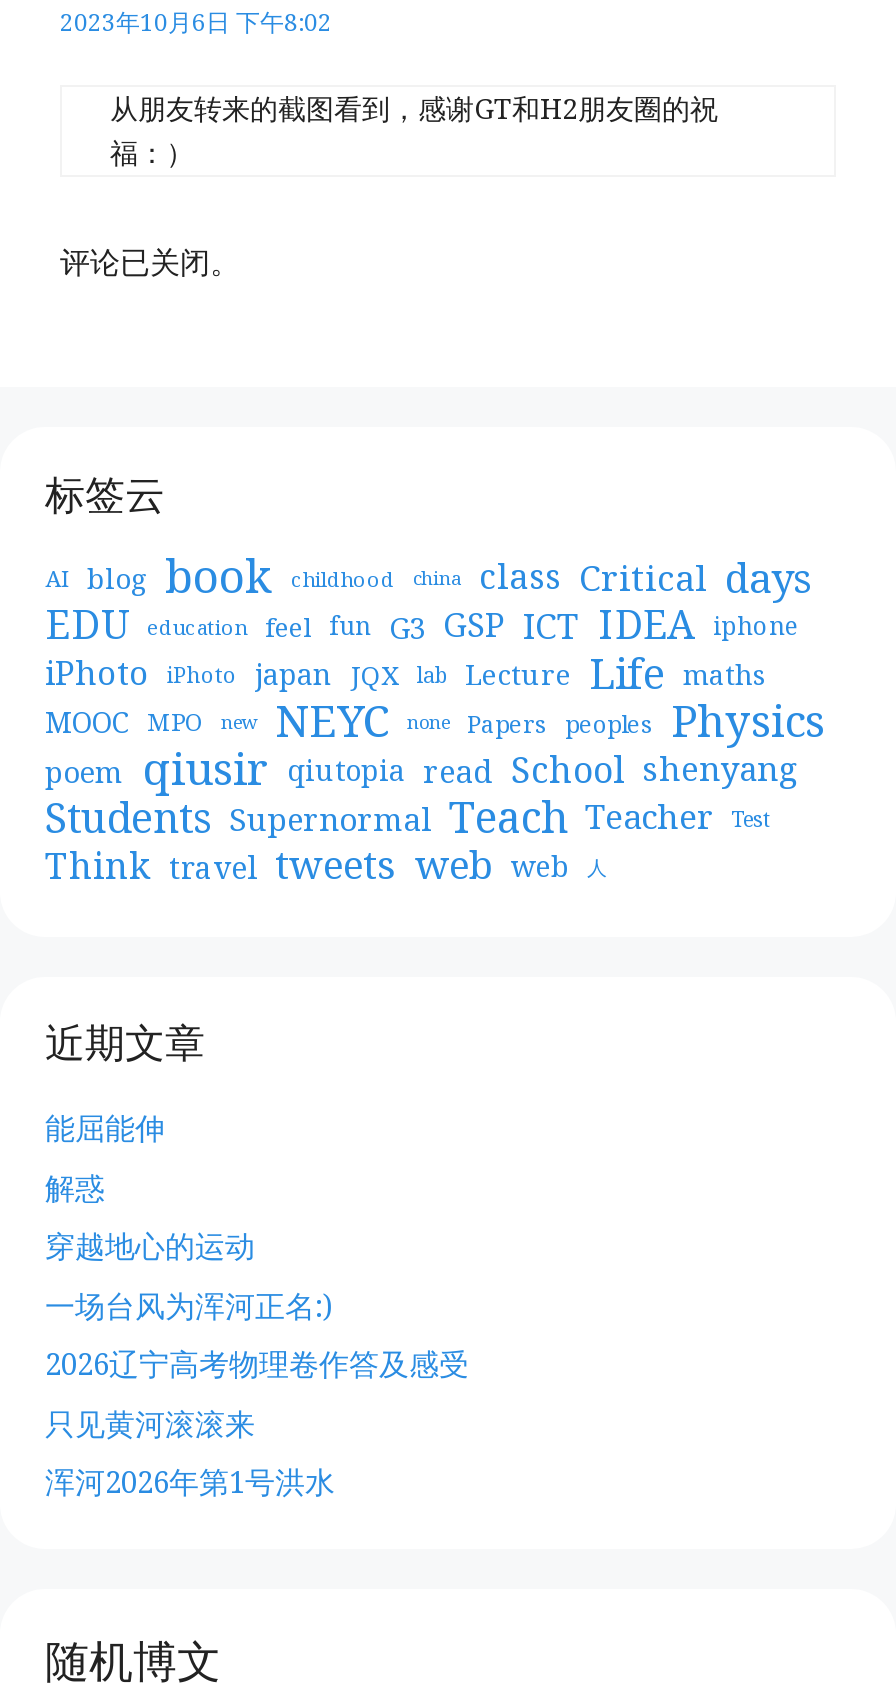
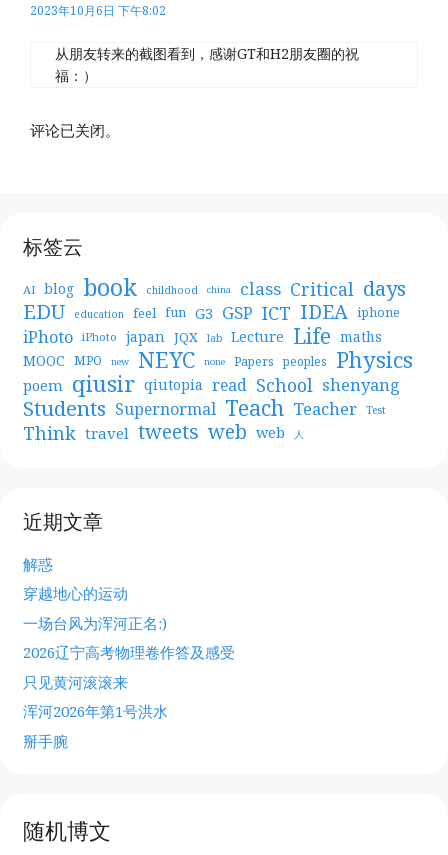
[45,1108,165,1148] 能屈能伸 -> none
moved [45,1167,469,1502] -> [22,554,234,721]: 解惑 | 穿越地心的运动 | 一场台风为浑河正名:) | 2026辽宁高考物理卷作答及感受 | 只见黄河滚滚来 | 浑河2026年第1号洪水
none -> [22,731,67,751] 掰手腕

